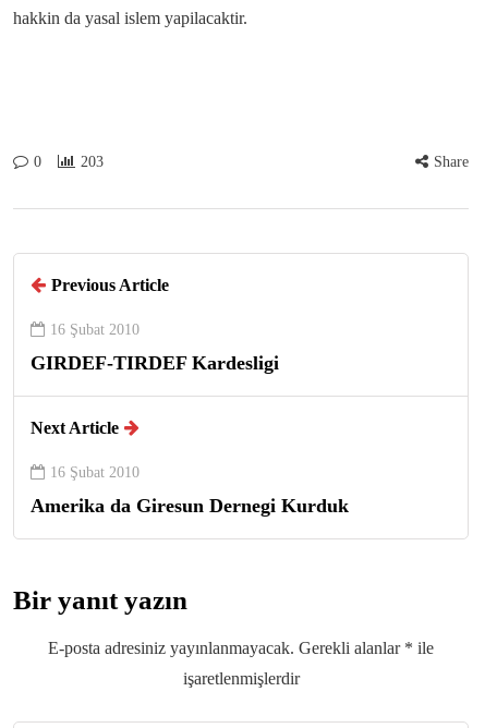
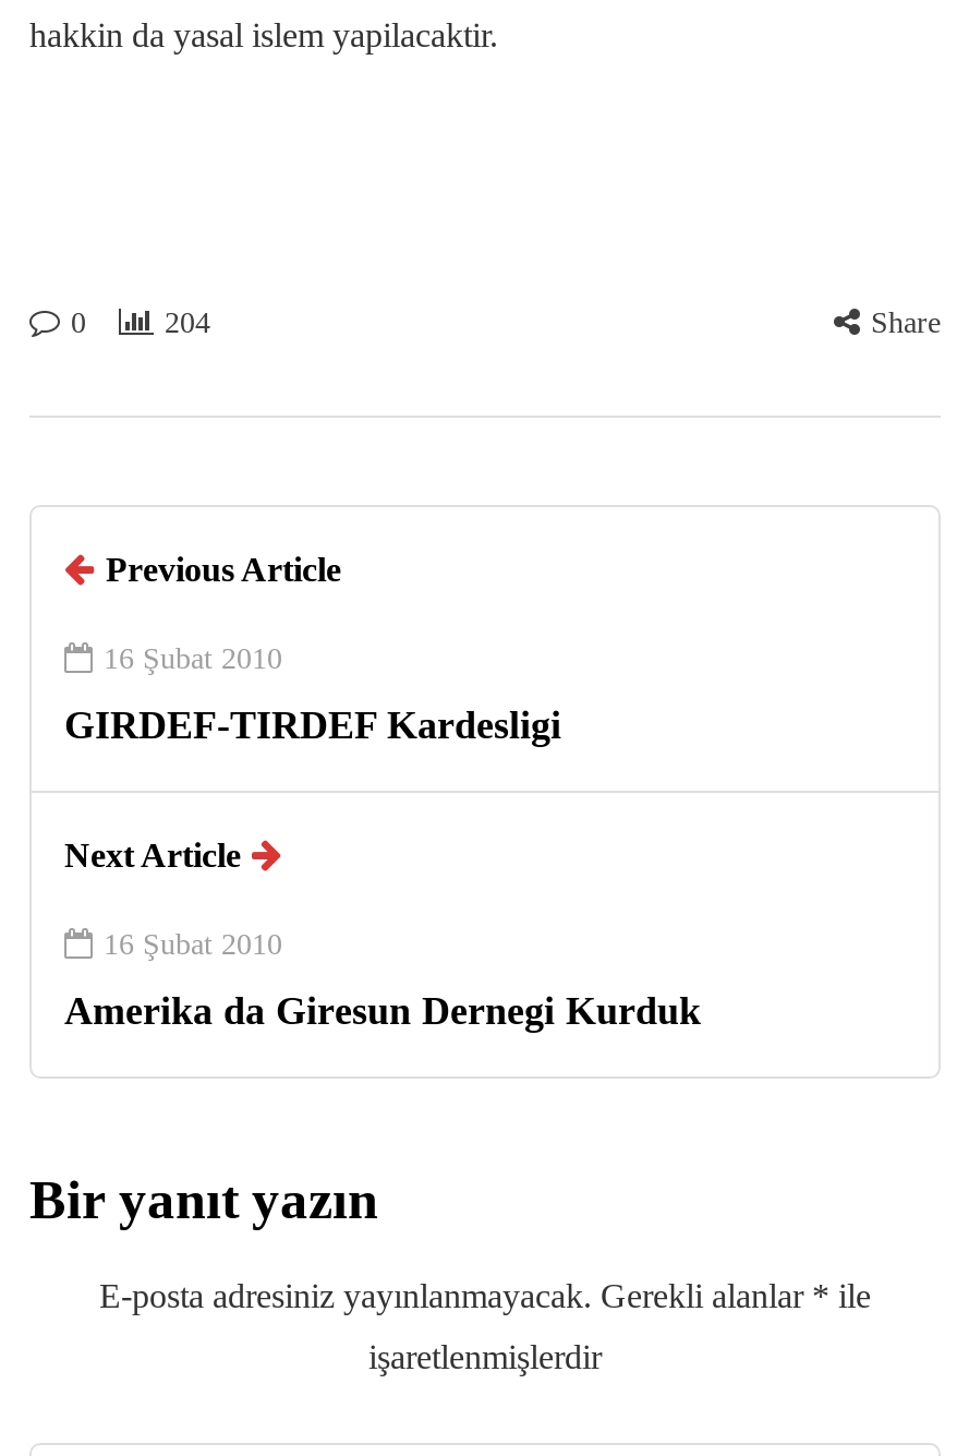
[81,153,104,170] 203 -> [165,306,210,339] 204

